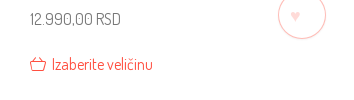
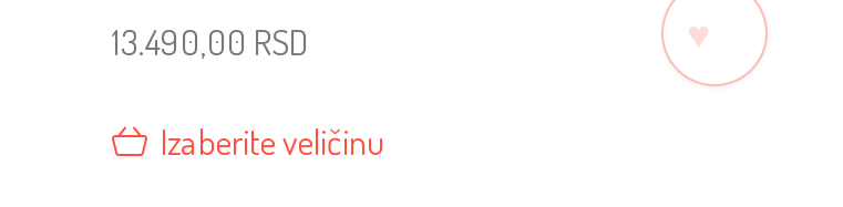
[30,9,121,29] 12.990,00 RSD -> [112,21,309,65] 13.490,00 RSD

